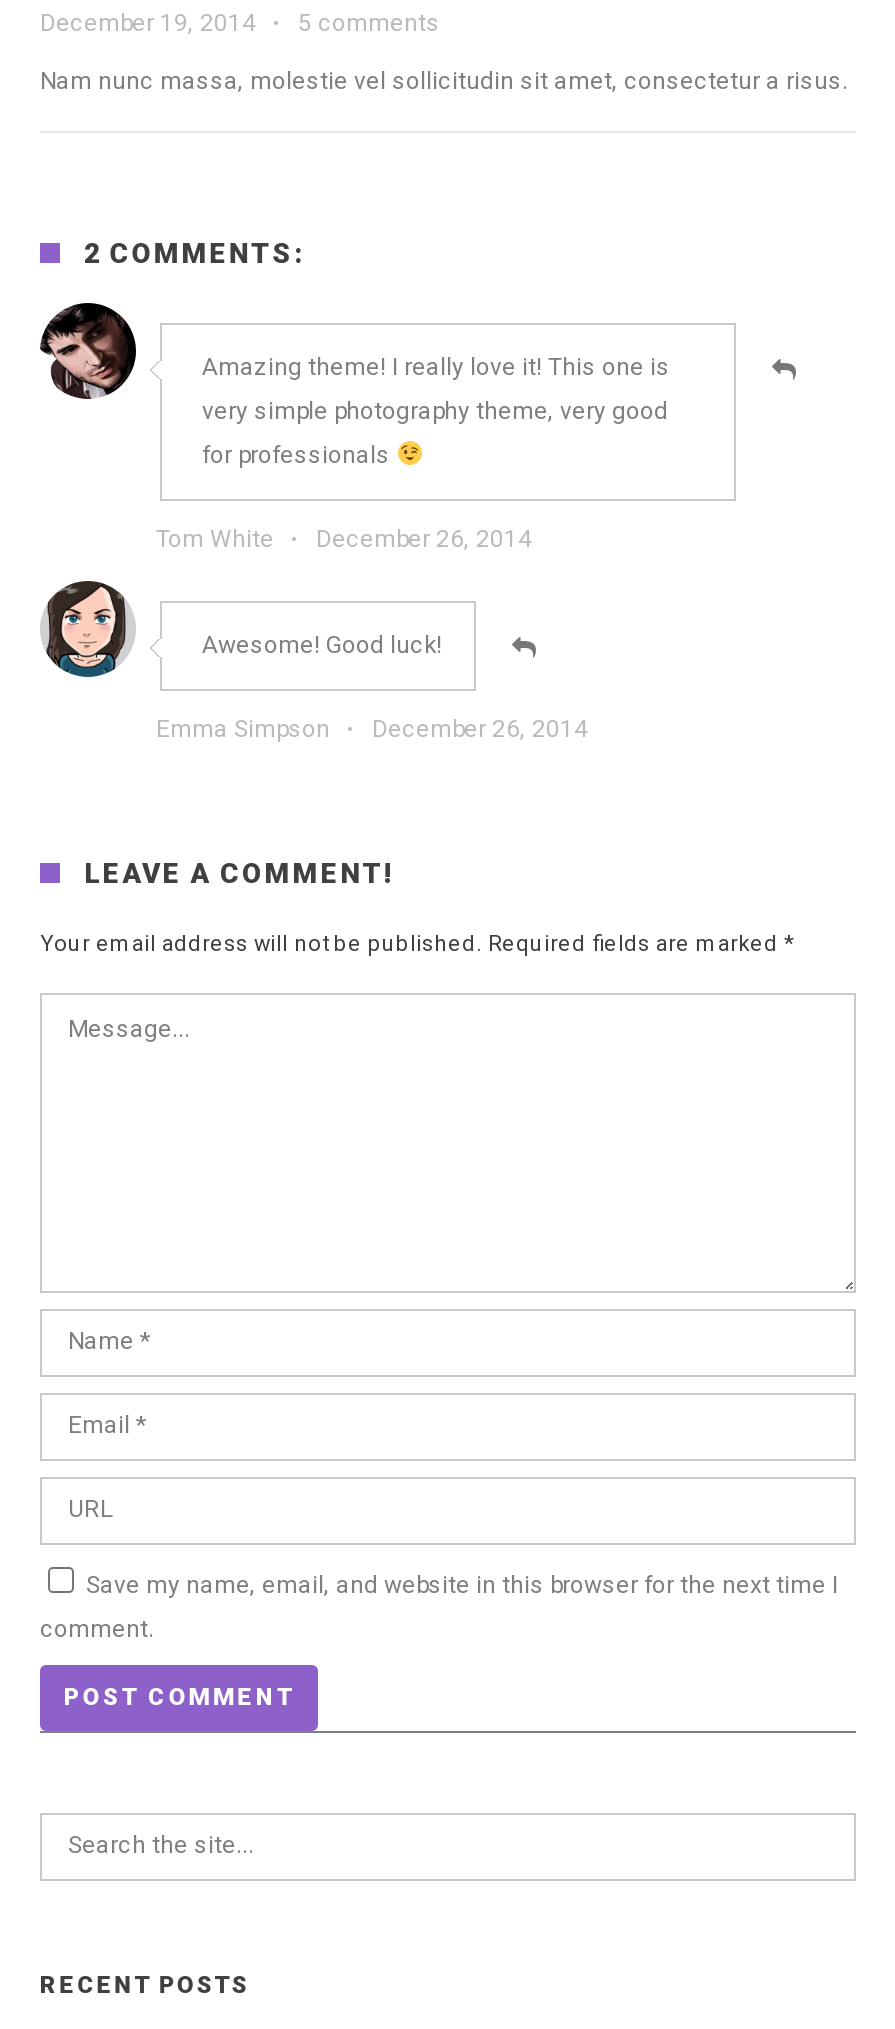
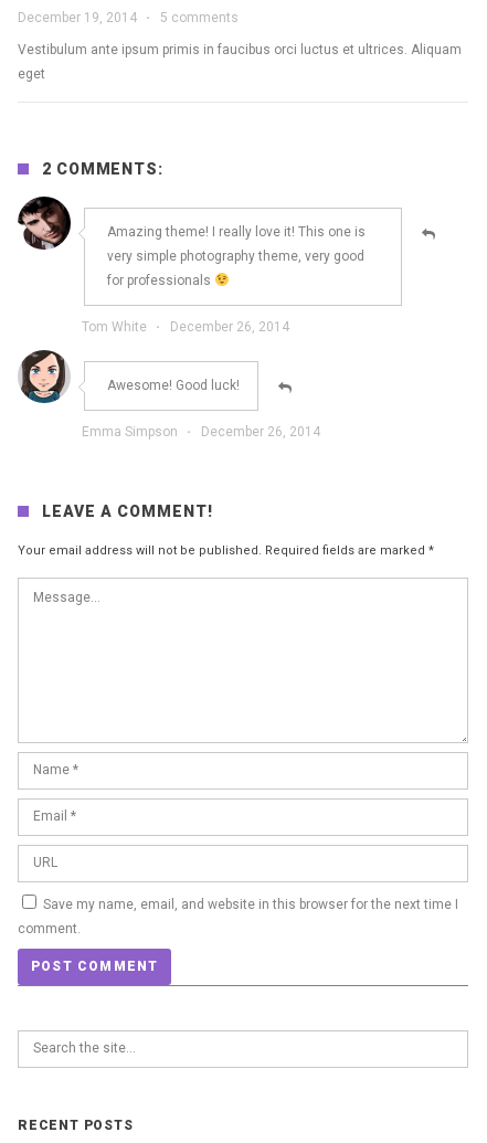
[40,67,848,95] Nam nunc massa, molestie vel sollicitudin sit amet, consectetur a risus. -> [18,42,462,82] Vestibulum ante ipsum primis in faucibus orci luctus et ultrices. Aliquam | eget

